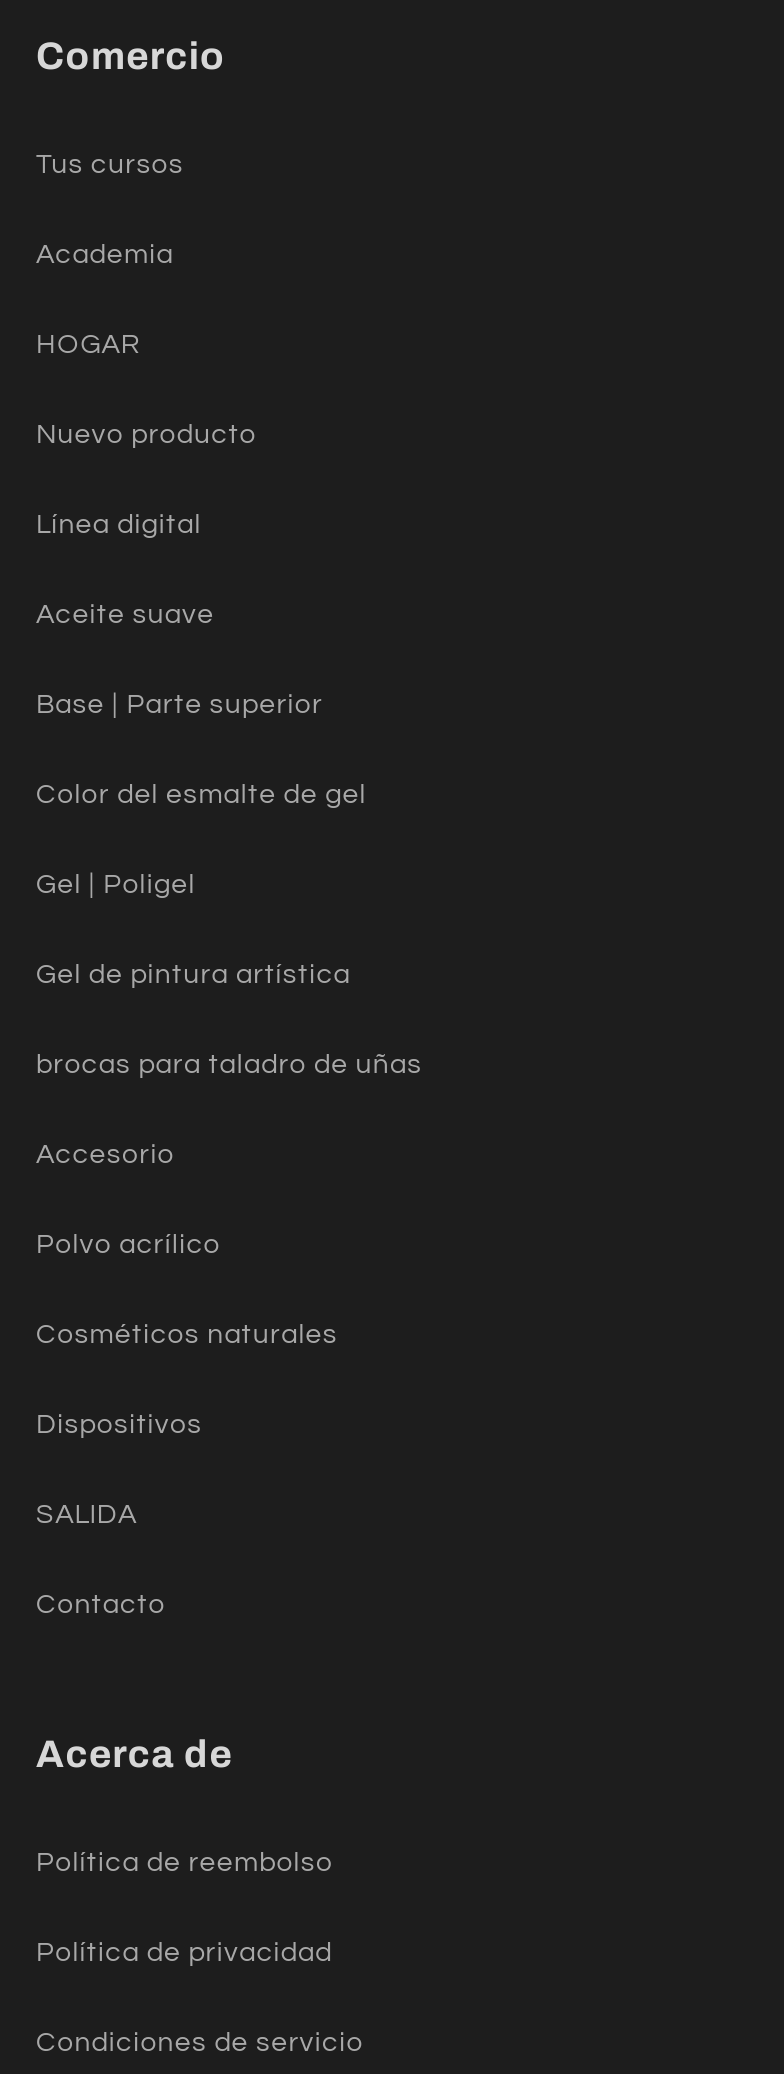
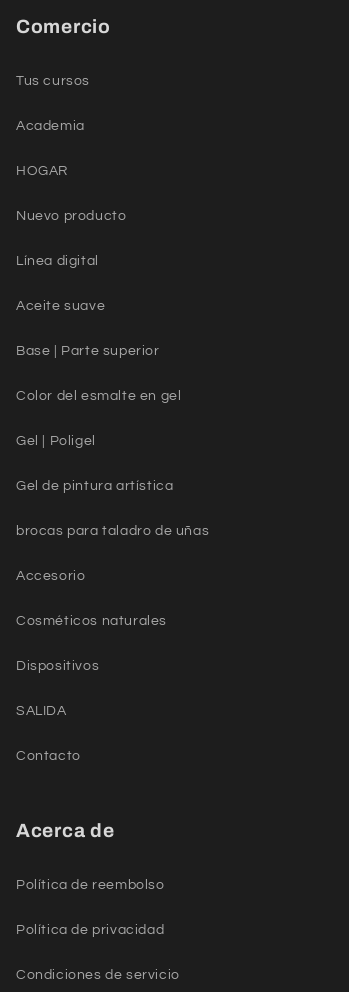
[36,781,367,809] Color del esmalte de gel -> [16,389,181,403] Color del esmalte en gel
[36,1231,221,1259] Polvo acrílico -> none

